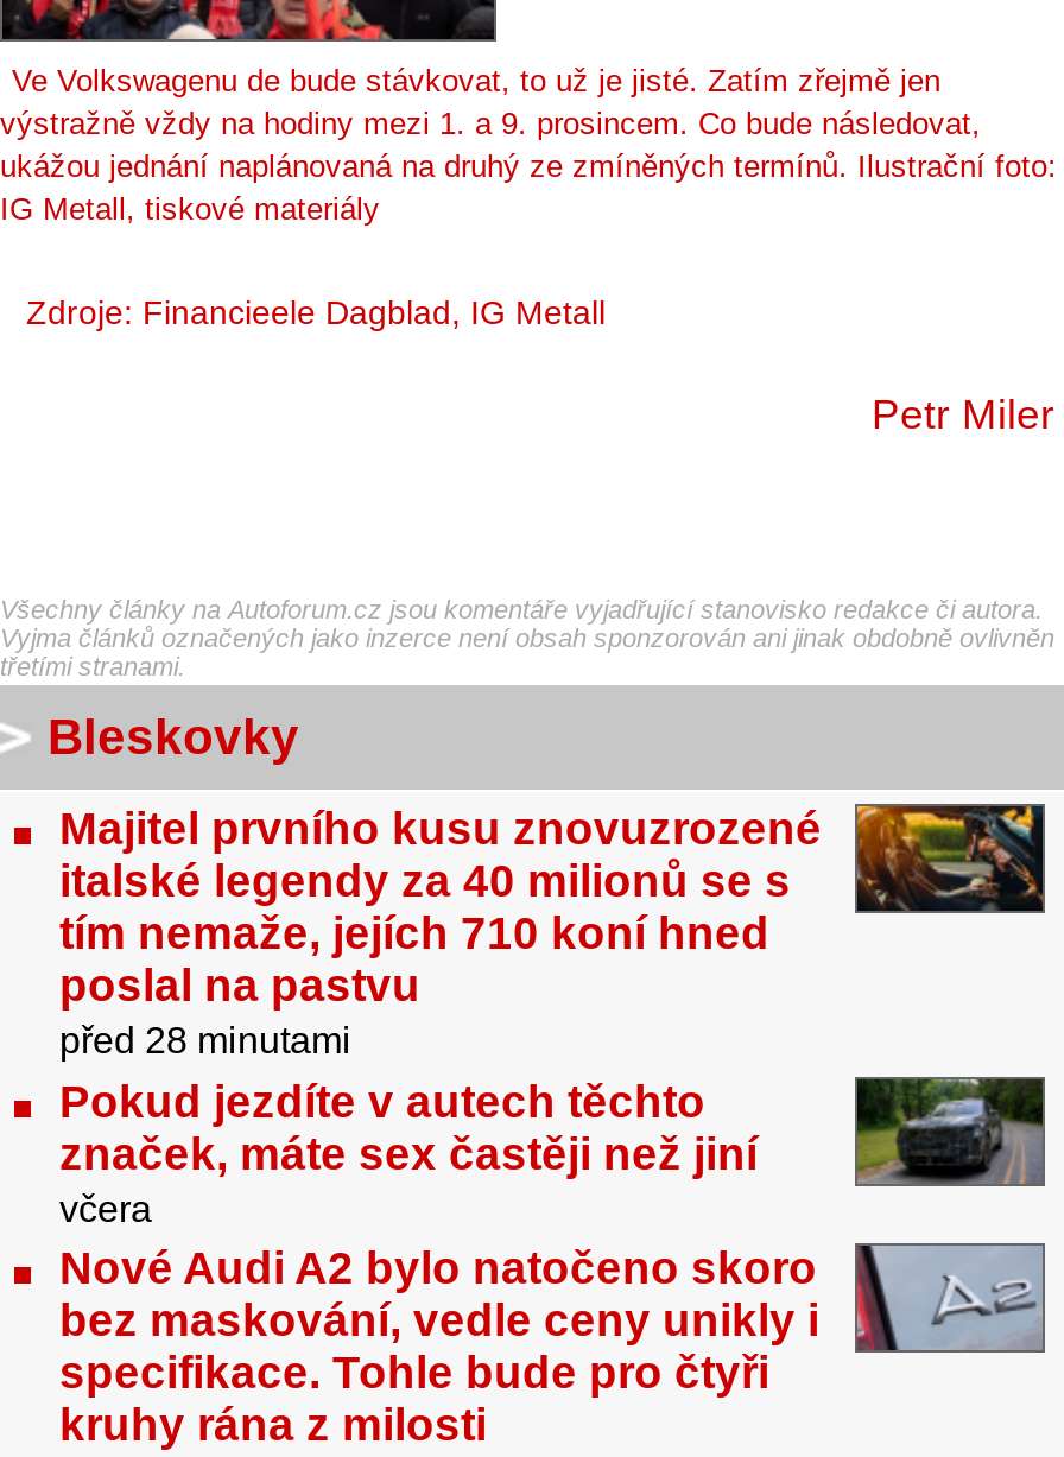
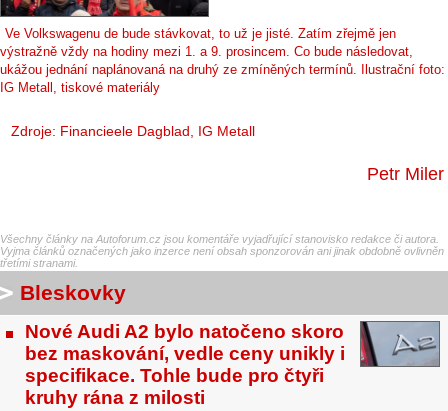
[59,803,1045,1228] [image] | Majitel prvního kusu znovuzrozené | italské legendy za 40 milionů se s | tím nemaže, jejích 710 koní hned | poslal na pastvu | před 28 minutami | Pokud jezdíte v autech těchto | značek, máte sex častěji než jiní | včera -> none
[853,1076,1047,1187] [image] -> none

